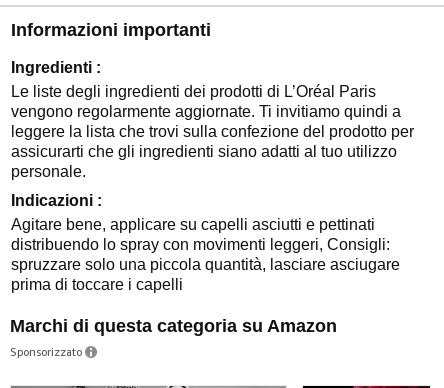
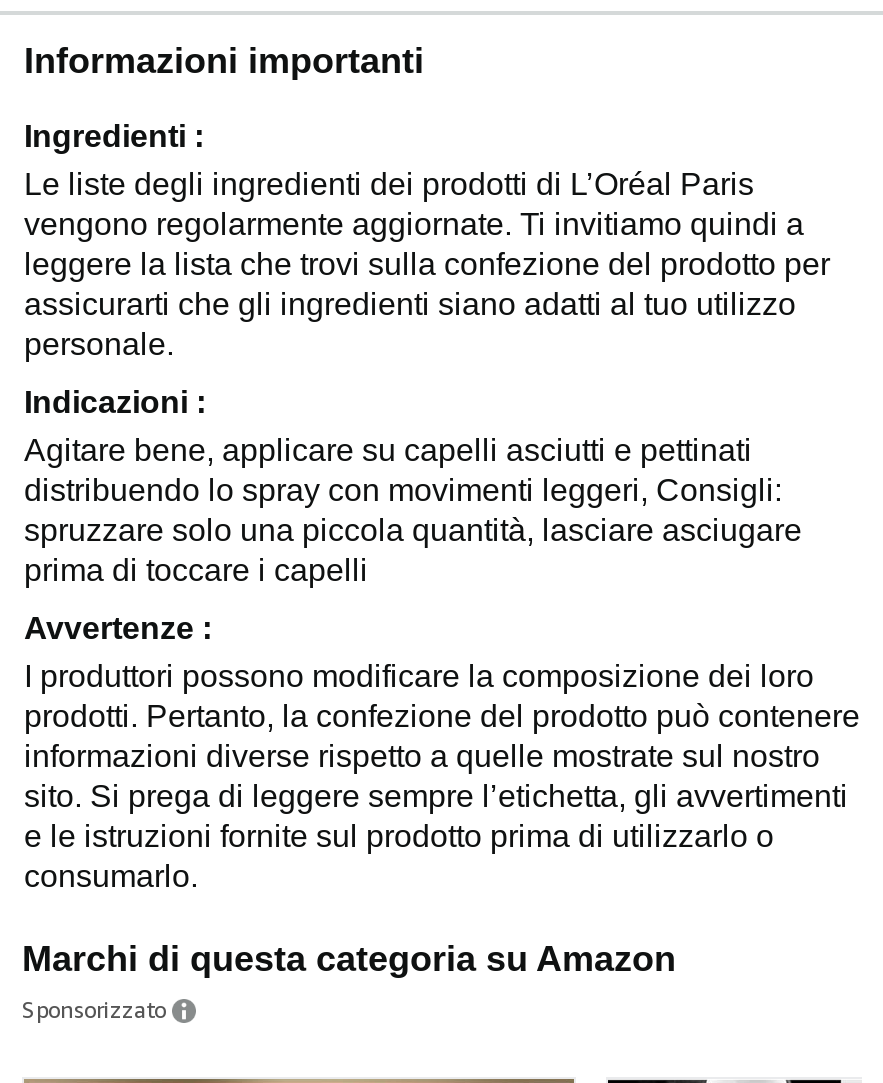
none -> [24,610,860,892] Avvertenze: | I produttori possono modificare la composizione dei loro | prodotti. Pertanto, la confezione del prodotto può contenere | informazioni diverse rispetto a quelle mostrate sul nostro | sito. Si prega di leggere sempre l’etichetta, gli avvertimenti | e le istruzioni fornite sul prodotto prima di utilizzarlo o | consumarlo.

